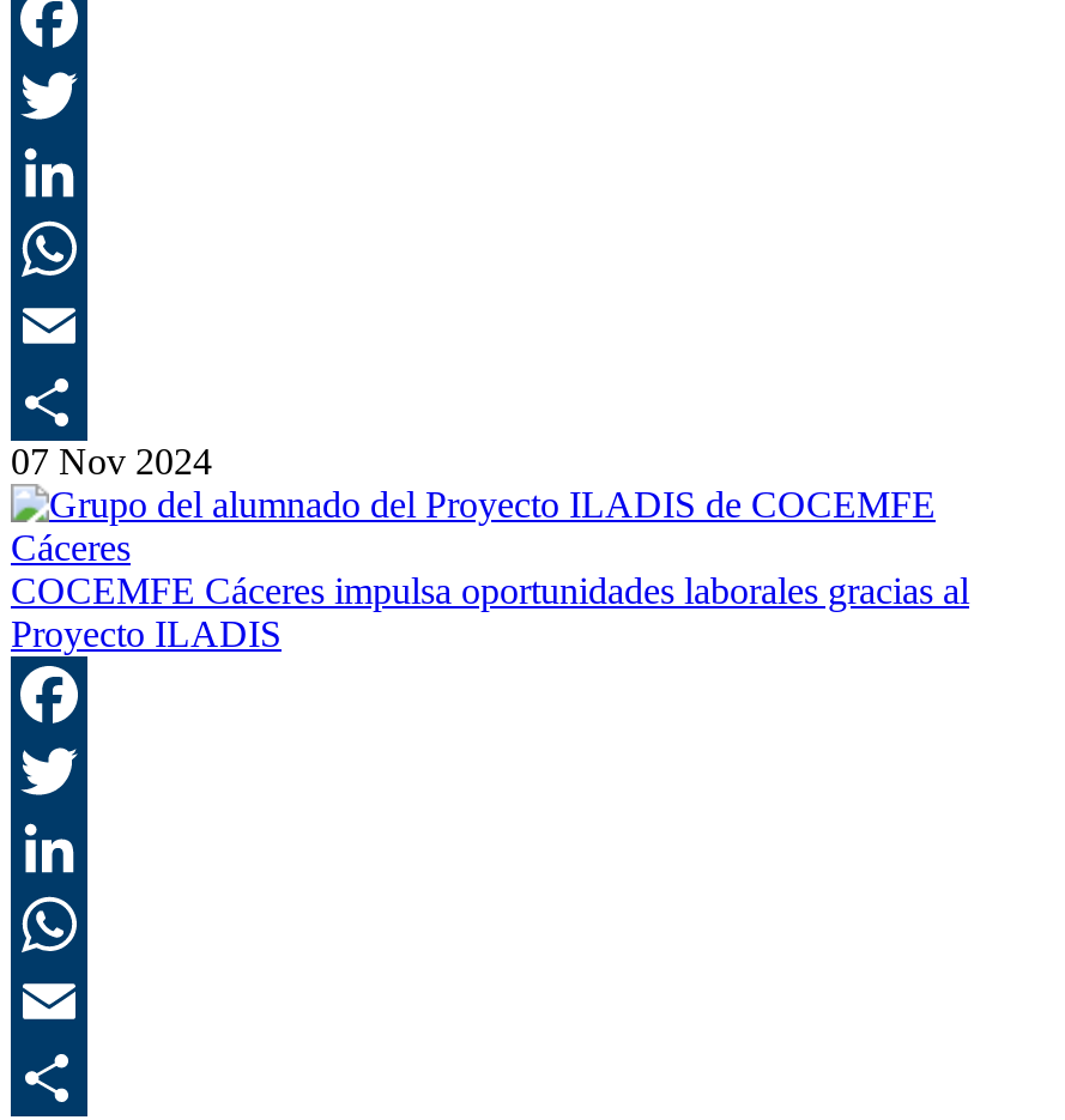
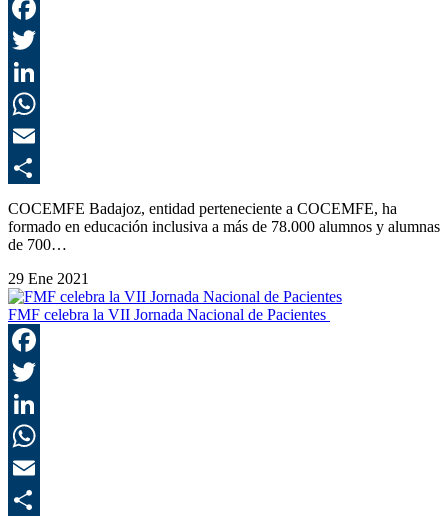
[11,440,969,653] 07 Nov 2024 | COCEMFE Cáceres impulsa oportunidades laborales gracias al | Proyecto ILADIS -> [8,200,440,323] COCEMFE Badajoz, entidad perteneciente a COCEMFE, ha | formado en educación inclusiva a más de 78.000 alumnos y alumnas | de 700… | 29 Ene 2021 | FMF celebra la VII Jornada Nacional de Pacientes

